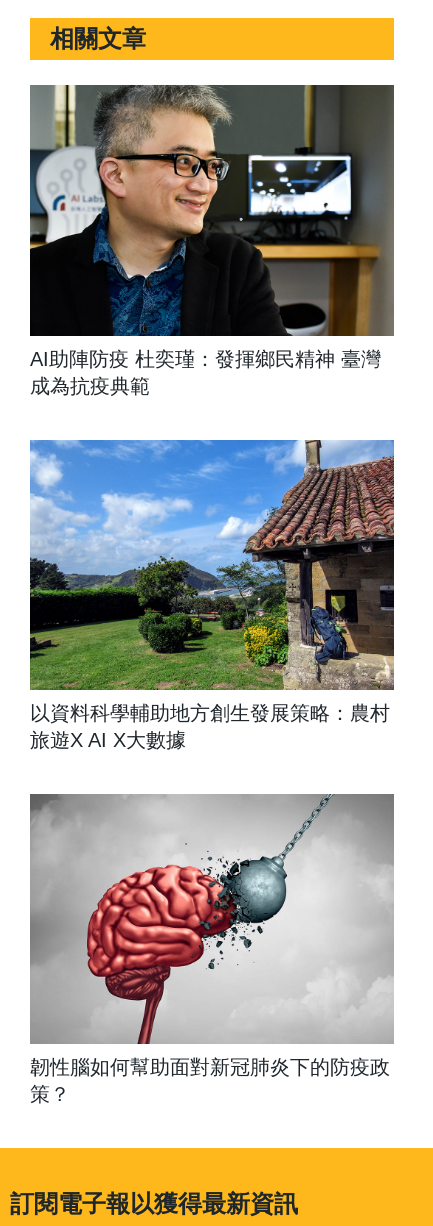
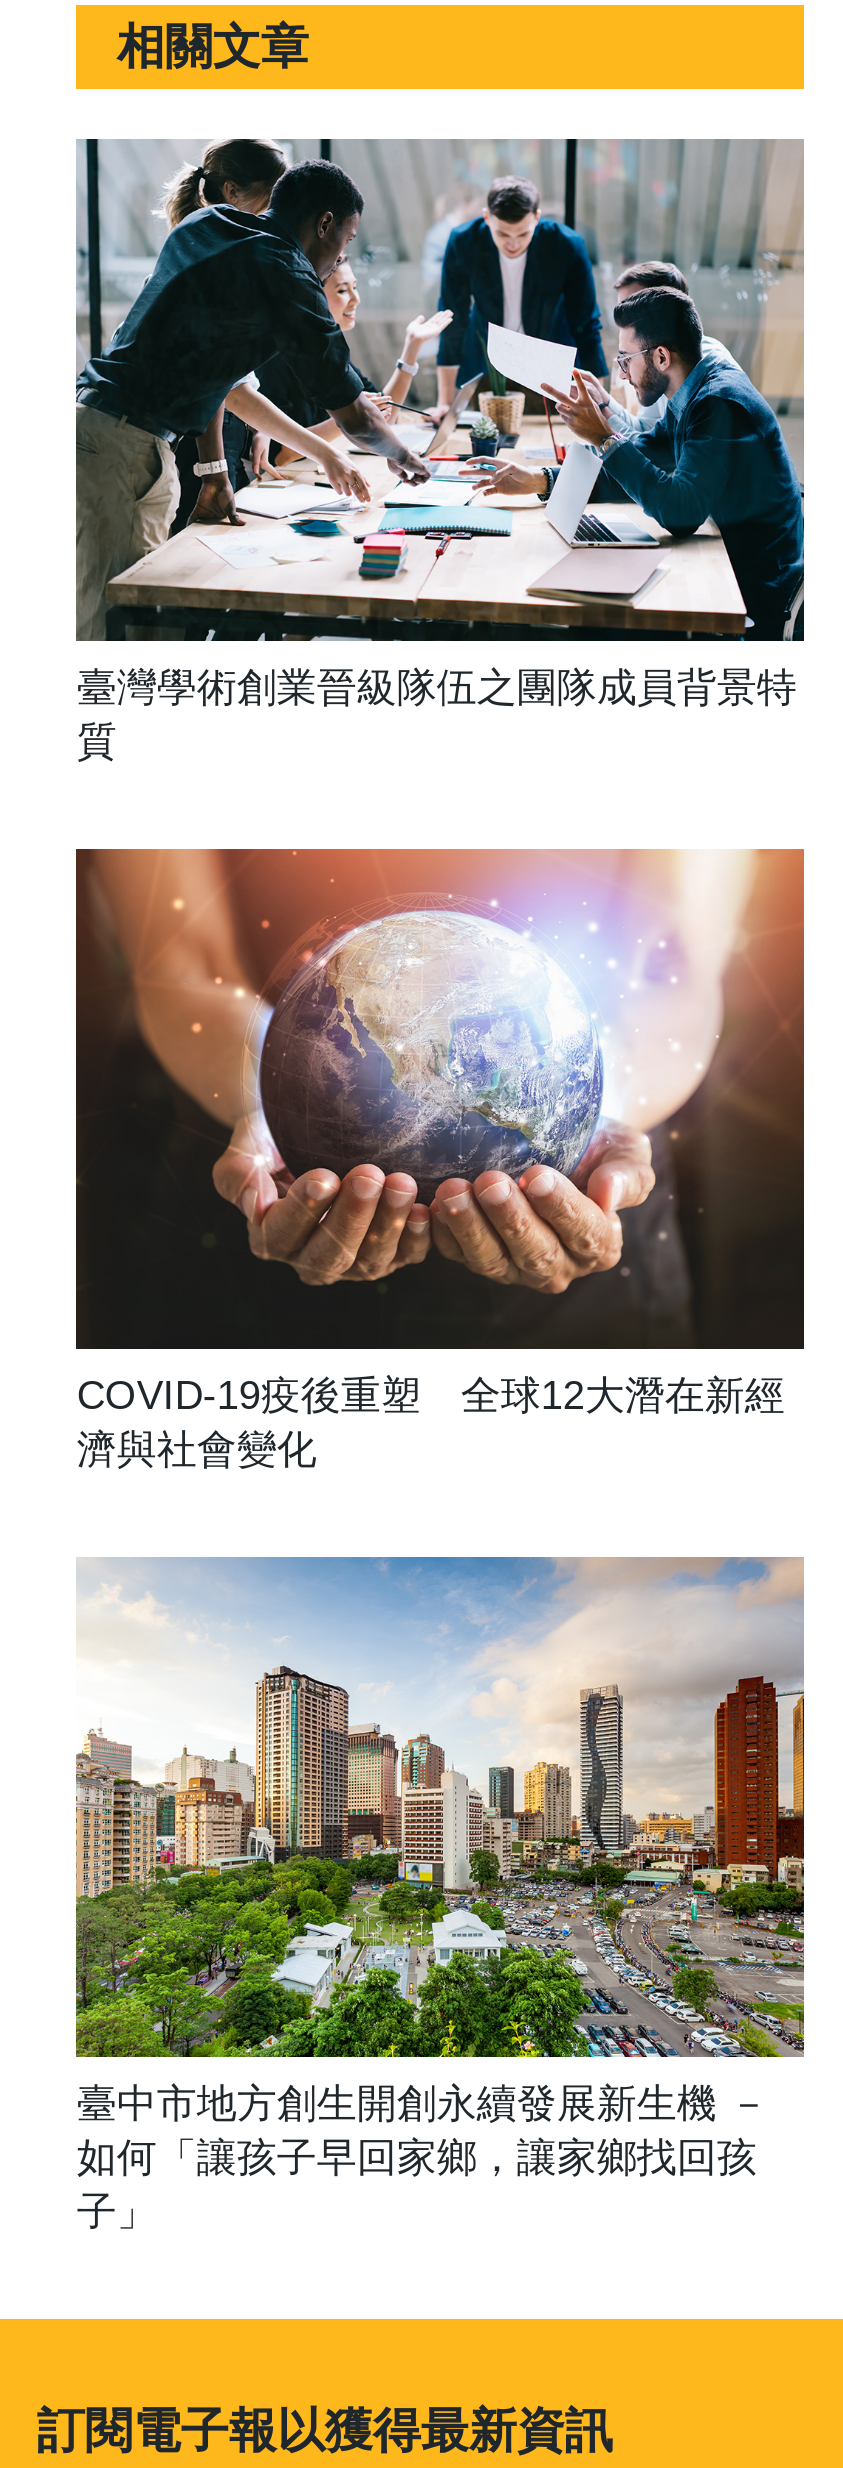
[29,84,395,396] [image] | AI助陣防疫 杜奕瑾：發揮鄉民精神 臺灣 | 成為抗疫典範 -> [74,137,806,762] [image] | 臺灣學術創業晉級隊伍之團隊成員背景特 | 質
[29,439,395,751] [image] | 以資料科學輔助地方創生發展策略：農村 | 旅遊X AI X大數據 -> [74,847,806,1471] [image] | COVID-19疫後重塑 全球12大潛在新經 | 濟與社會變化
[30,794,394,1105] [image] | 韌性腦如何幫助面對新冠肺炎下的防疫政 | 策？ -> [74,1555,804,2234] [image] | 臺中市地方創生開創永續發展新生機 － | 如何「讓孩子早回家鄉，讓家鄉找回孩 | 子」

